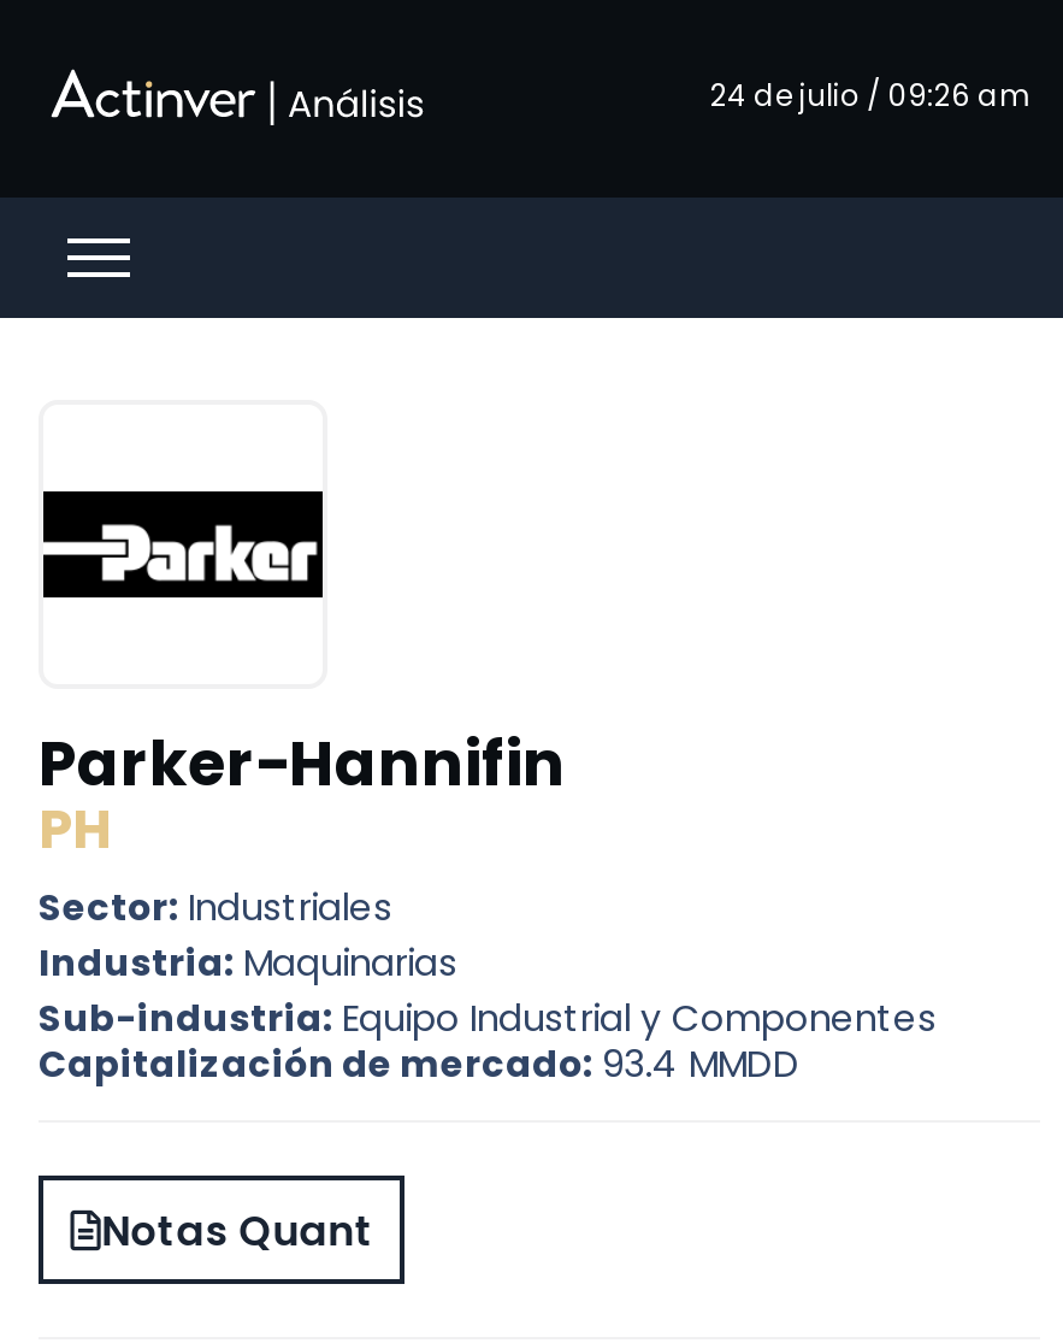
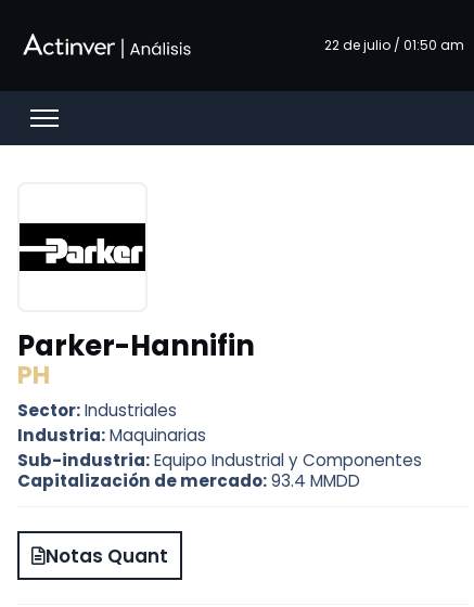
[710,75,1030,116] 24 de julio / 09:26 am -> [324,36,464,54] 22 de julio / 01:50 am

